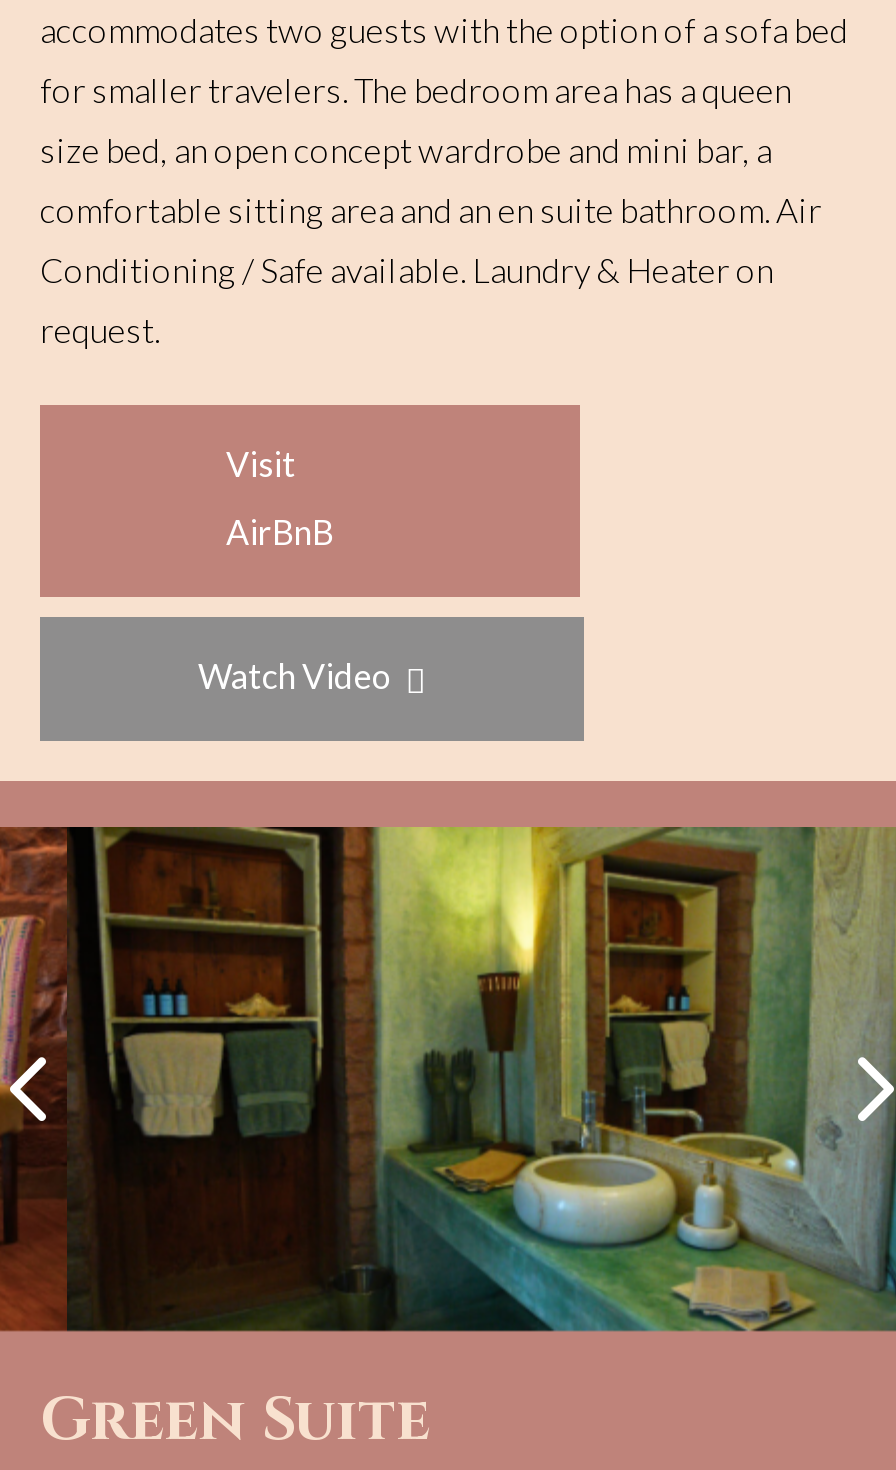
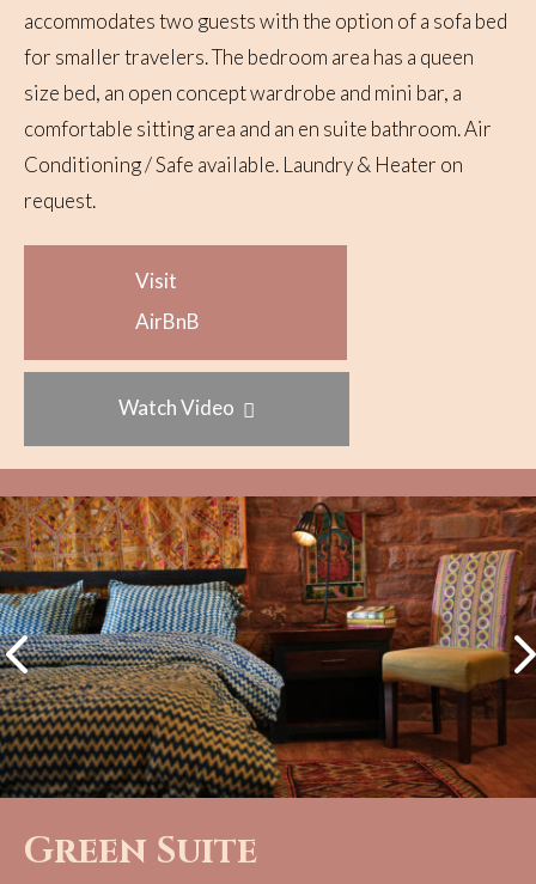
[6,825,890,1333] [image] -> [4,495,532,799] [image]

